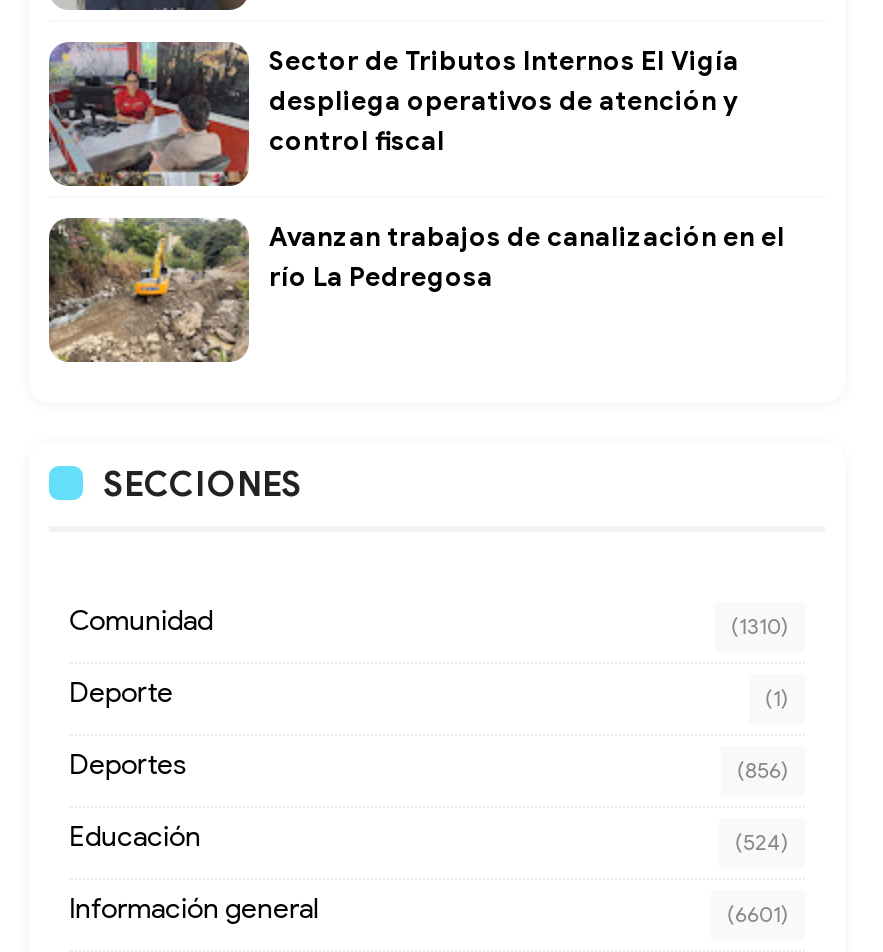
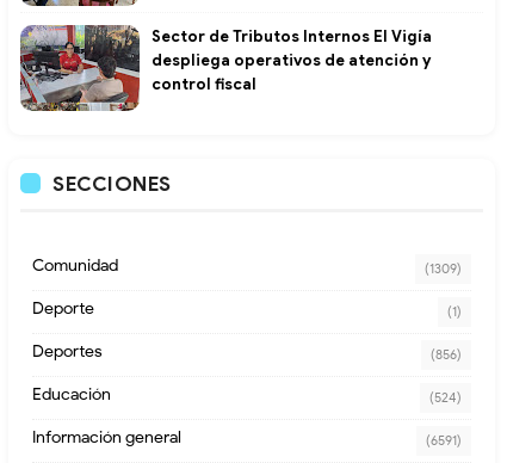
[49,216,785,364] [image] | Avanzan trabajos de canalización en el | río La Pedregosa -> none
[731,611,789,639] (1310) -> [425,260,462,276] (1309)
[727,899,789,927] (6601) -> [426,432,462,448] (6591)

